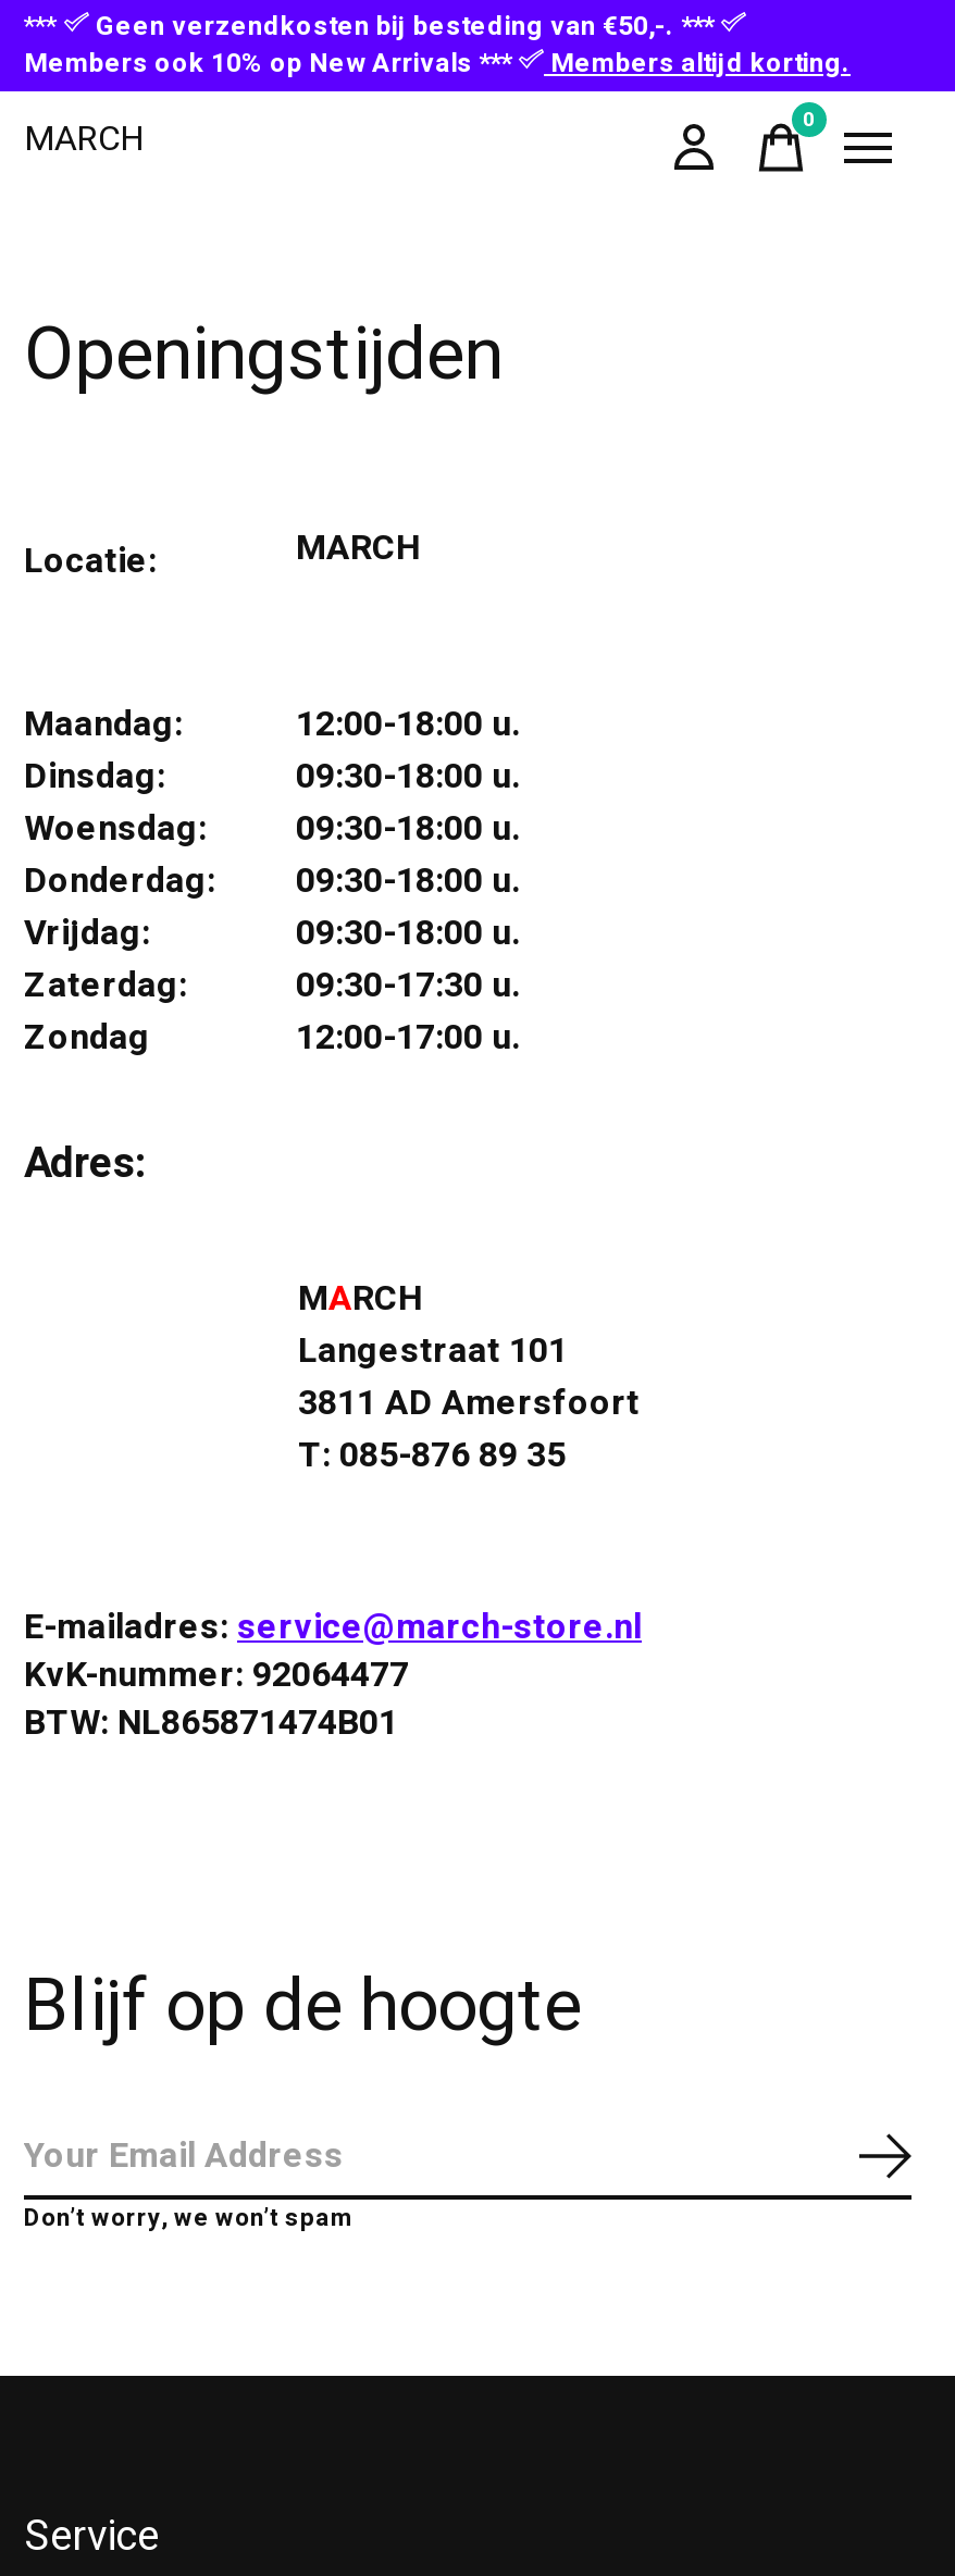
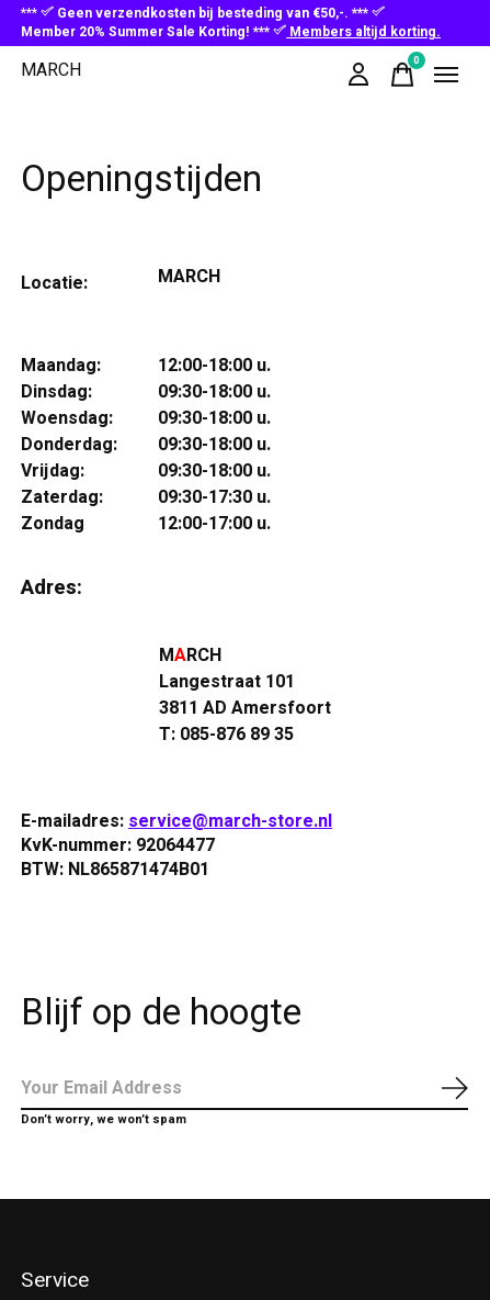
[24,44,518,83] Members ook 10% op New Arrivals *** -> [21,22,273,42] Member 20% Summer Sale Korting! ***

